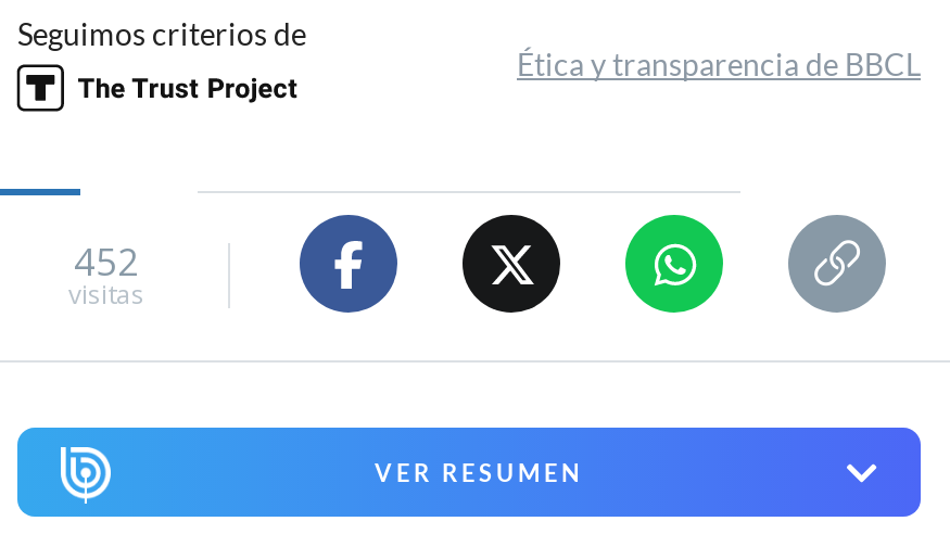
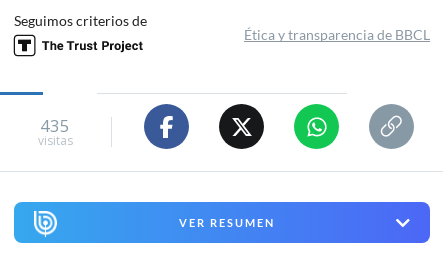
[74,237,139,287] 452 -> [40,114,70,137] 435

